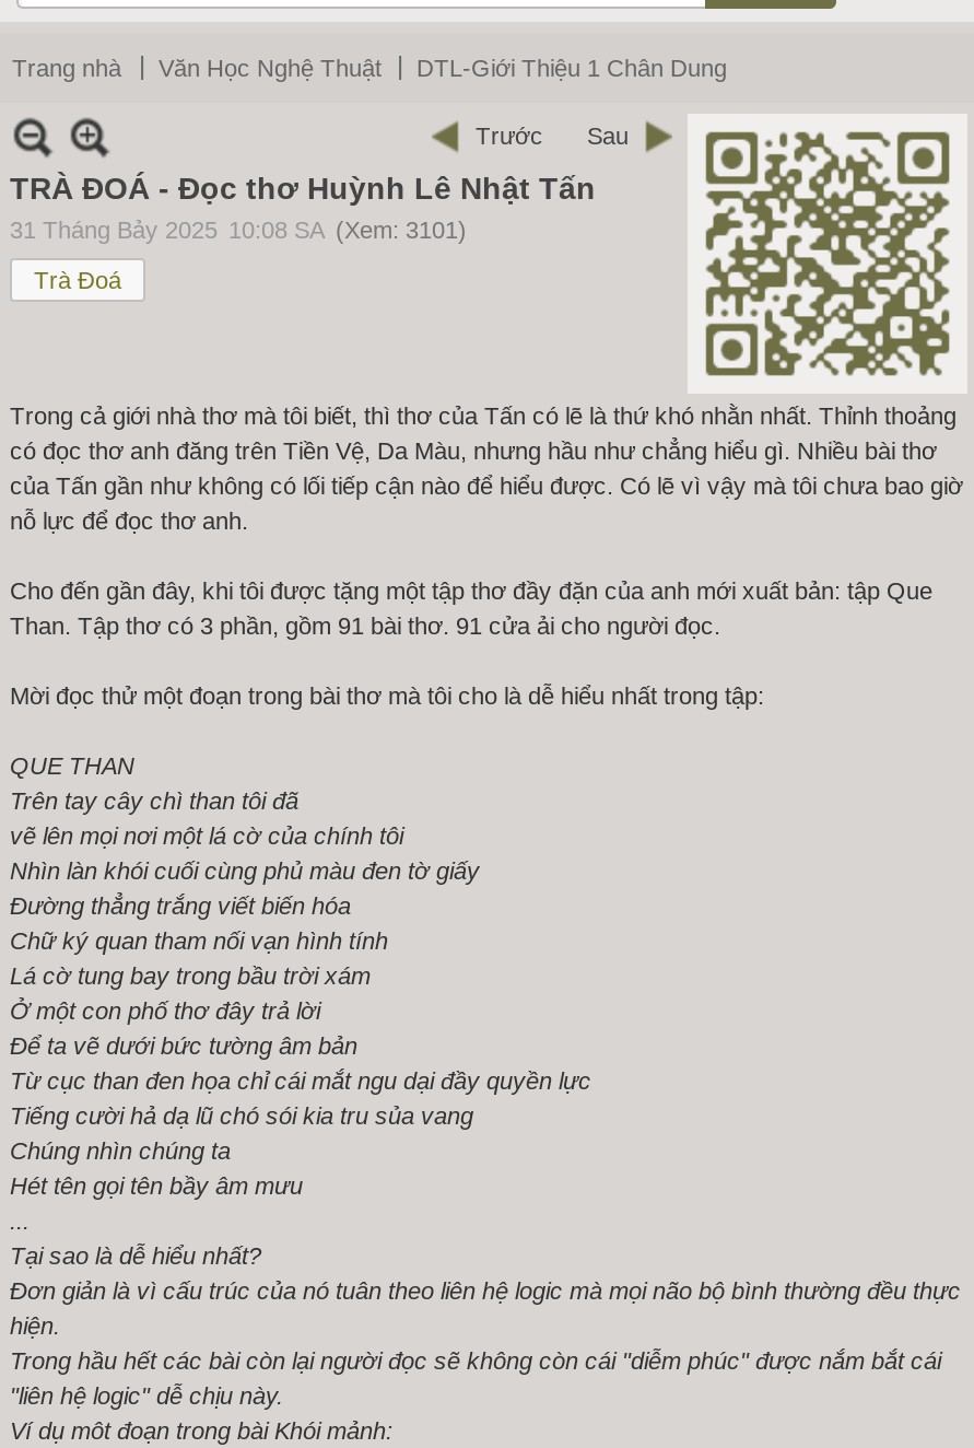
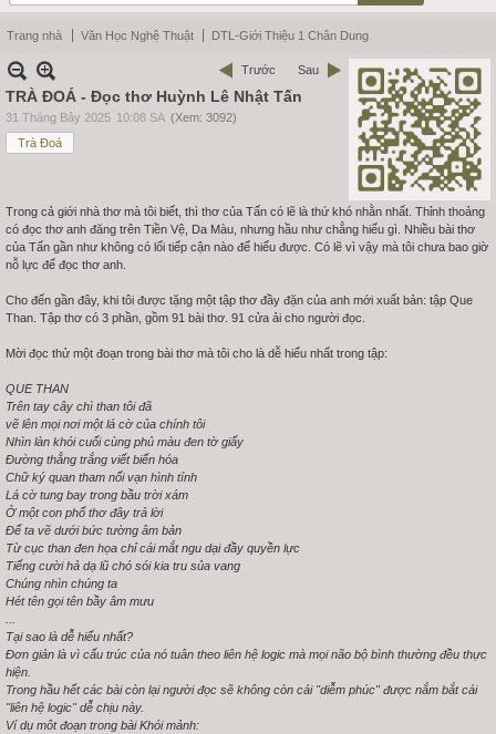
[10,216,467,243] 31 Tháng Bảy 2025 10:08 SA (Xem: 3101) -> [6,111,237,124] 31 Tháng Bảy 2025 10:08 SA (Xem: 3092)

